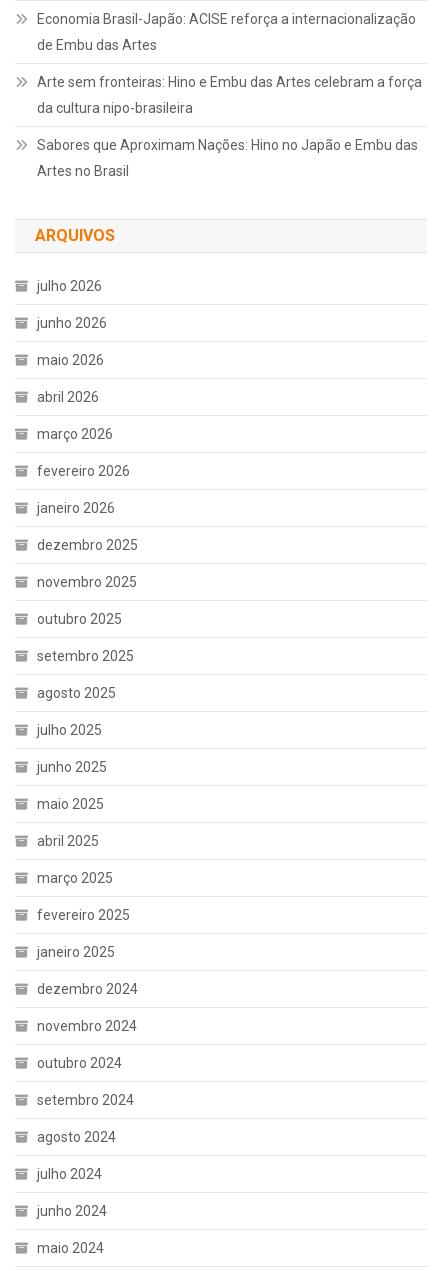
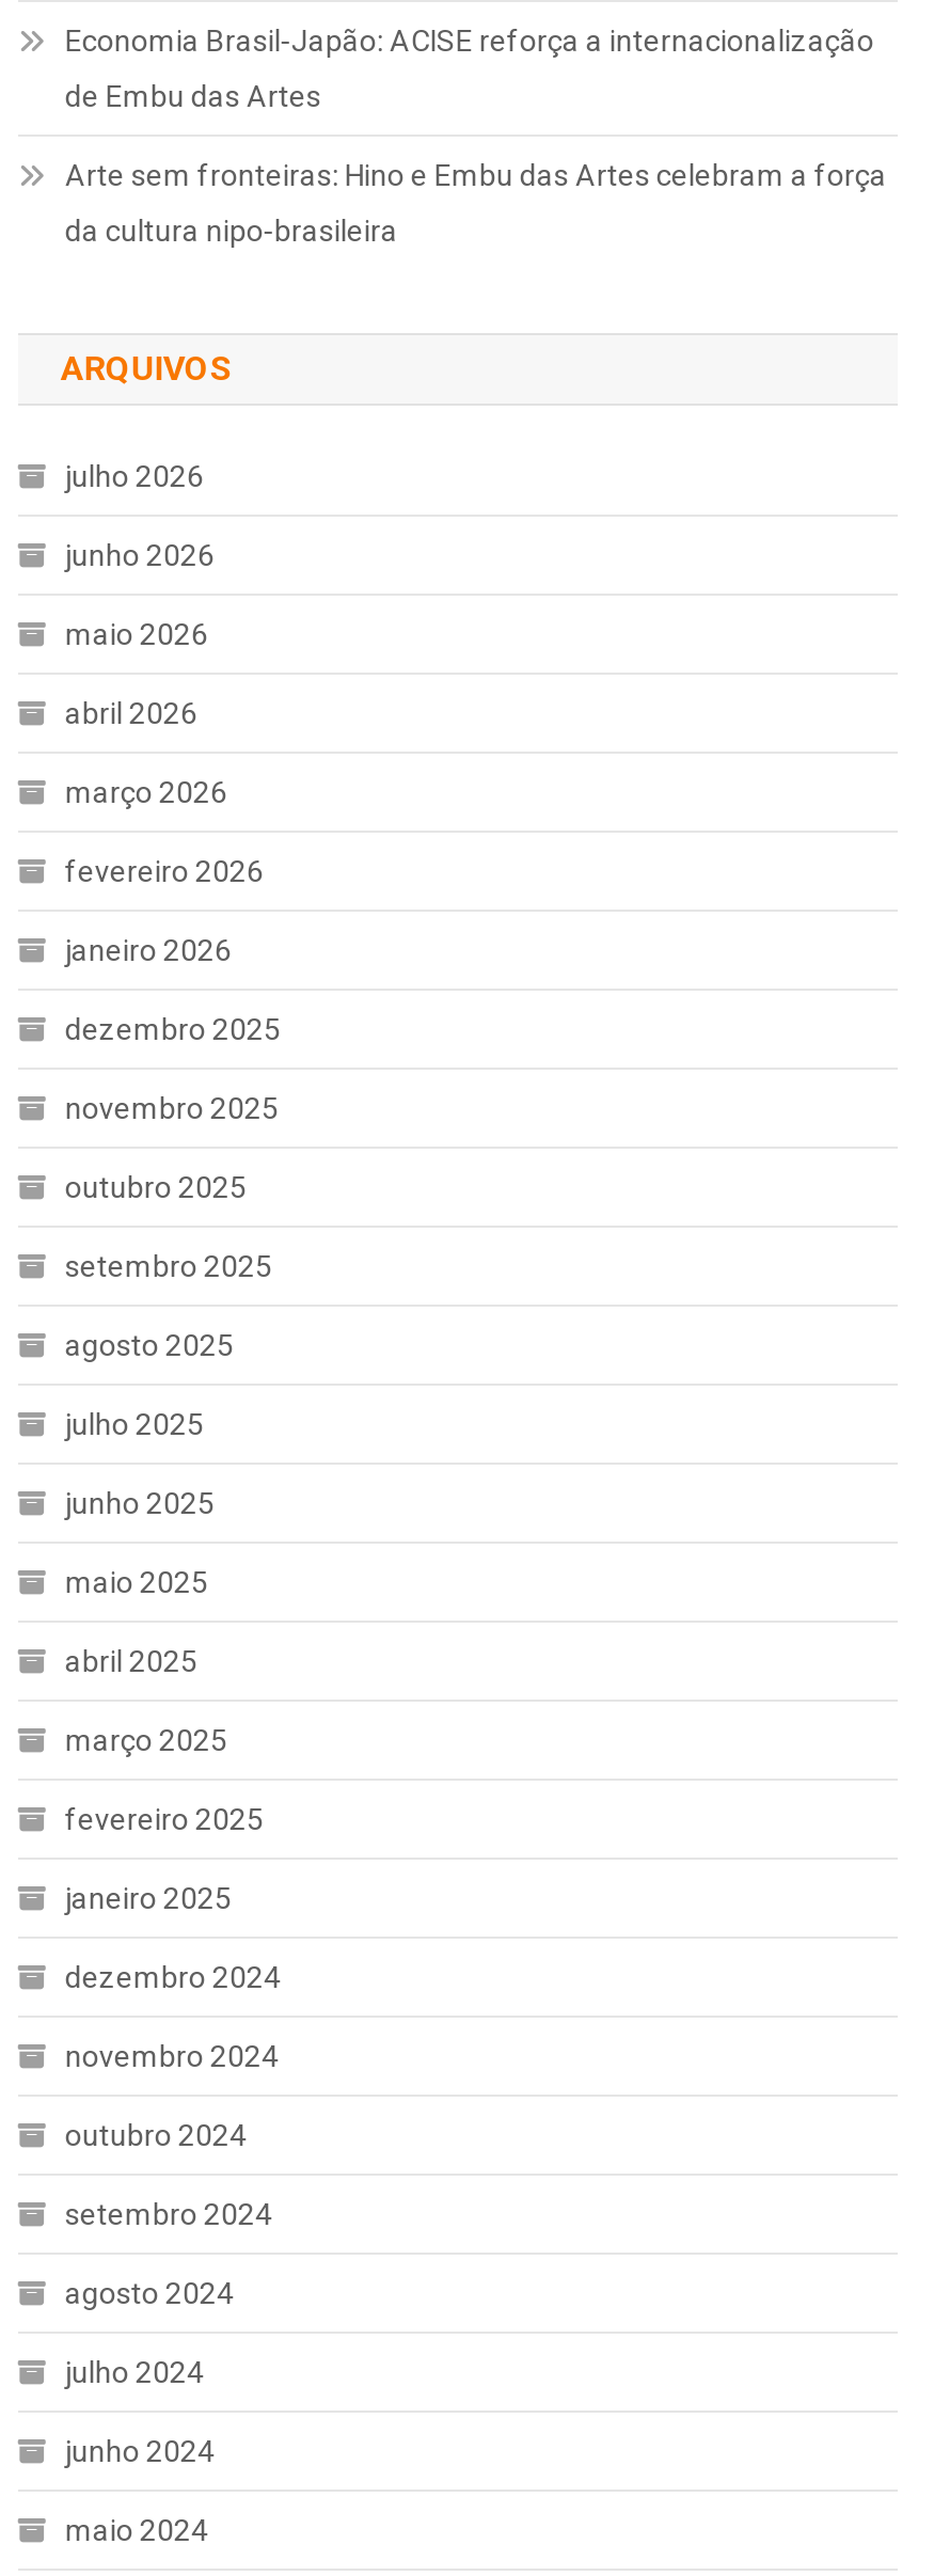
[37,137,418,179] Sabores que Aproximam Nações: Hino no Japão e Embu das | Artes no Brasil -> none

